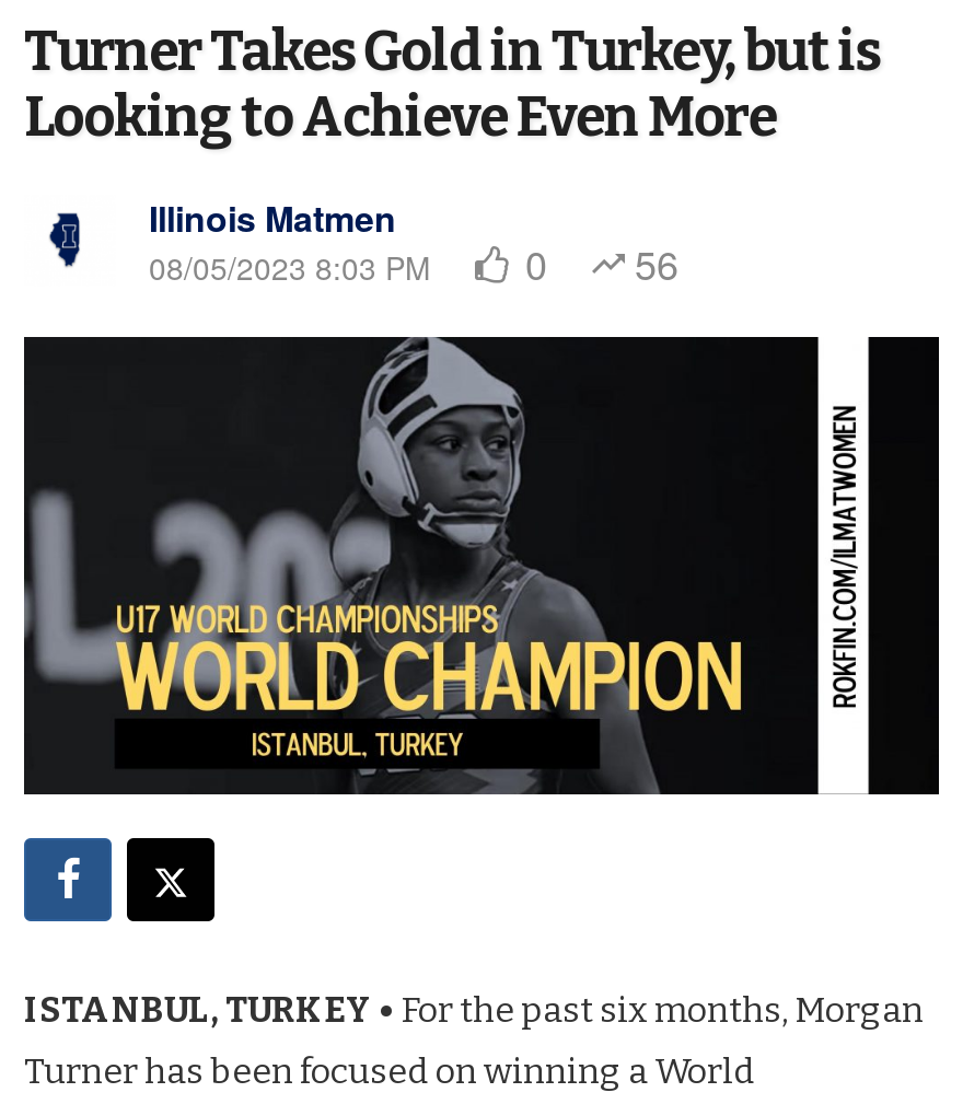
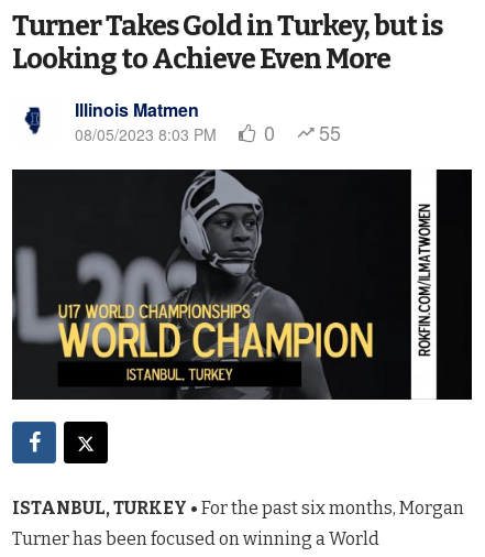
[525,233,678,290] 0 56 -> [264,117,341,146] 0 55

